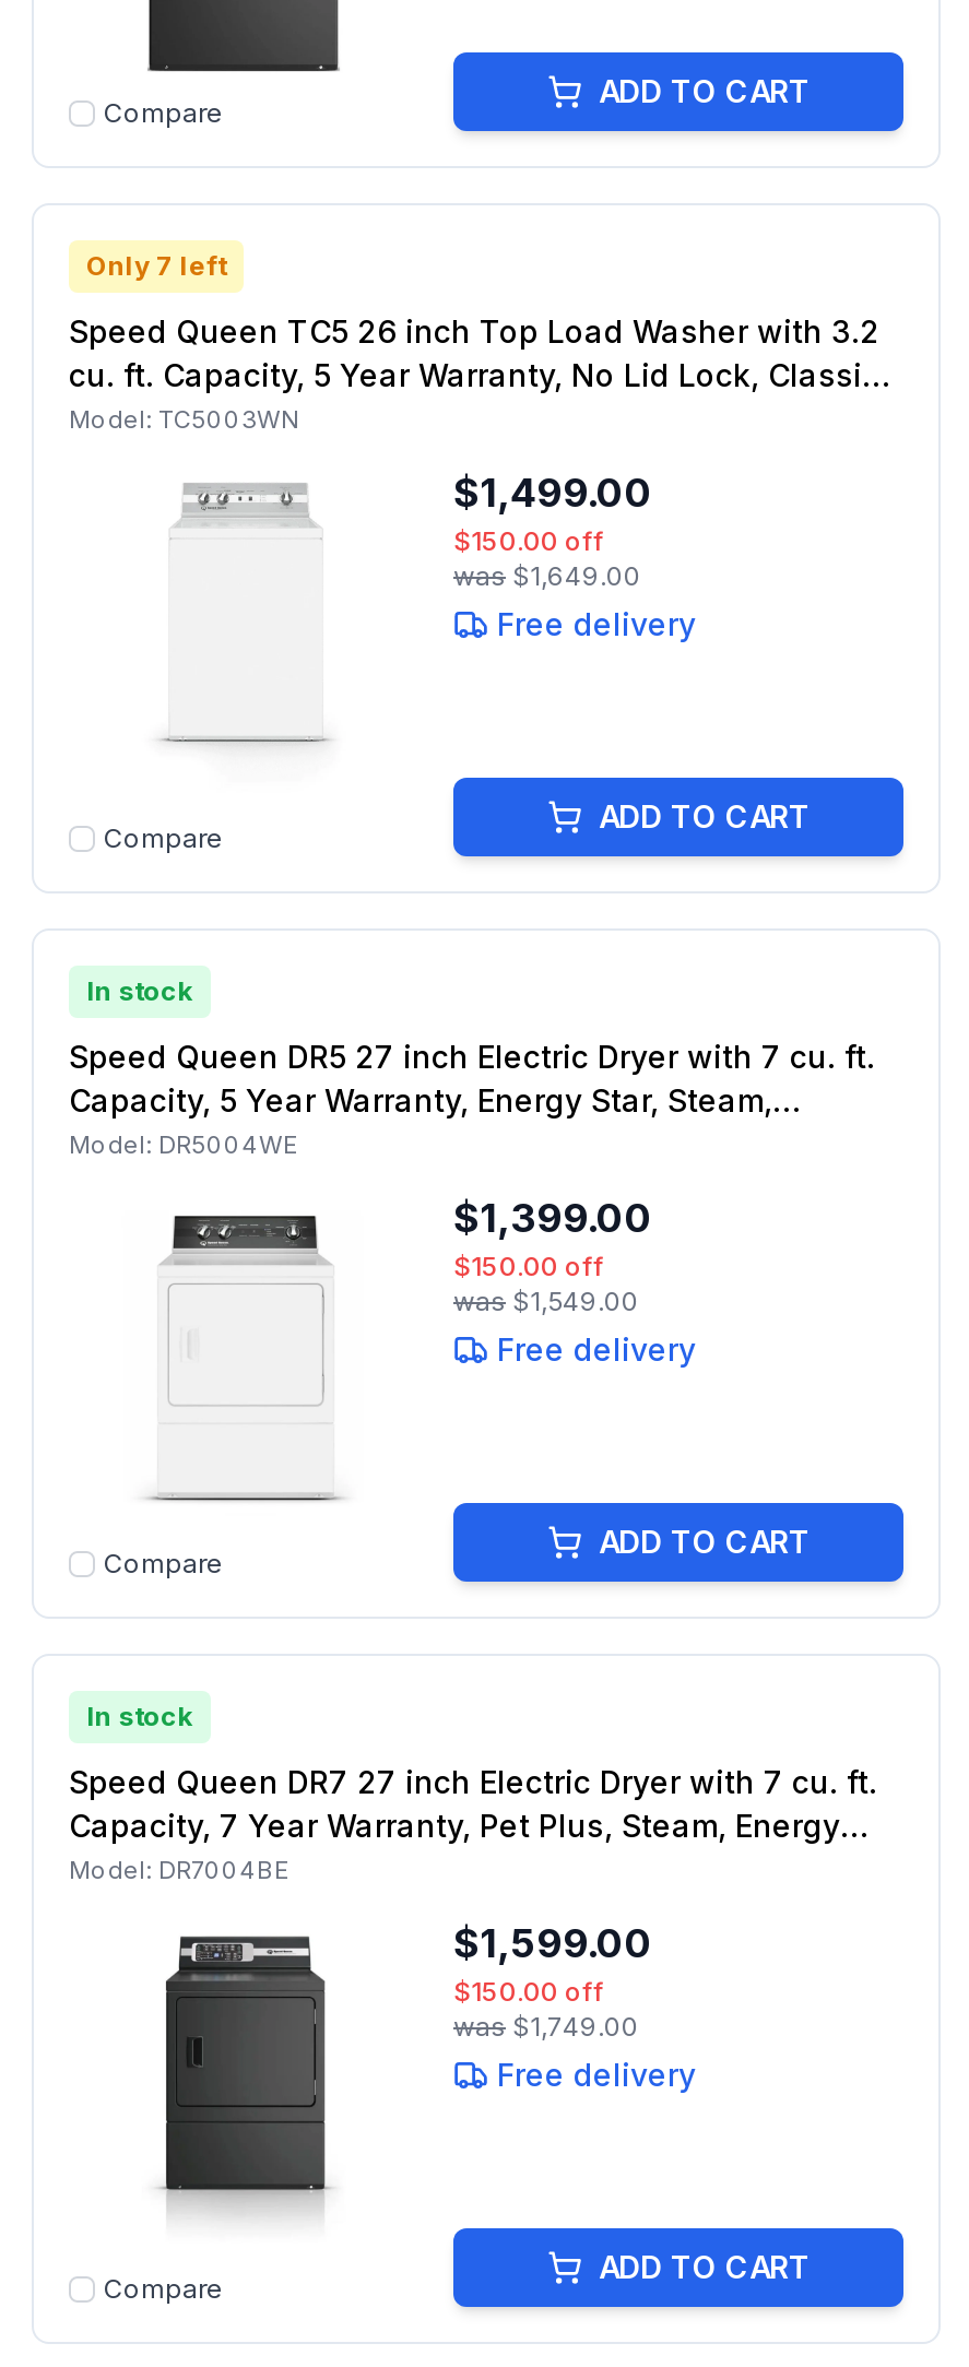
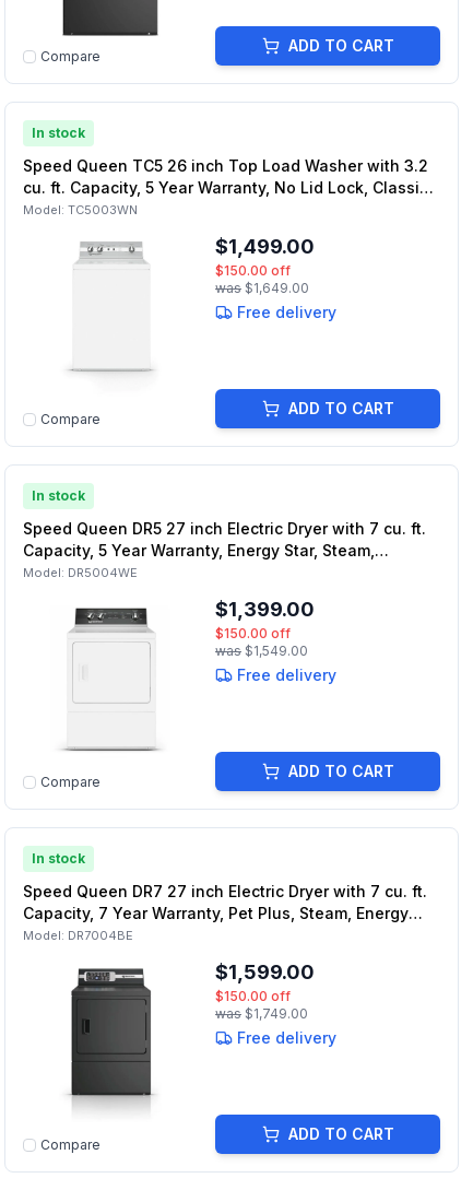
[86,249,226,282] Only 7 left -> [32,125,85,141] In stock

